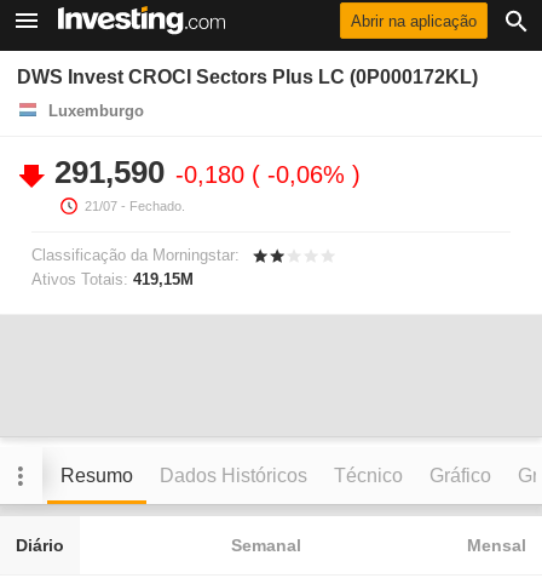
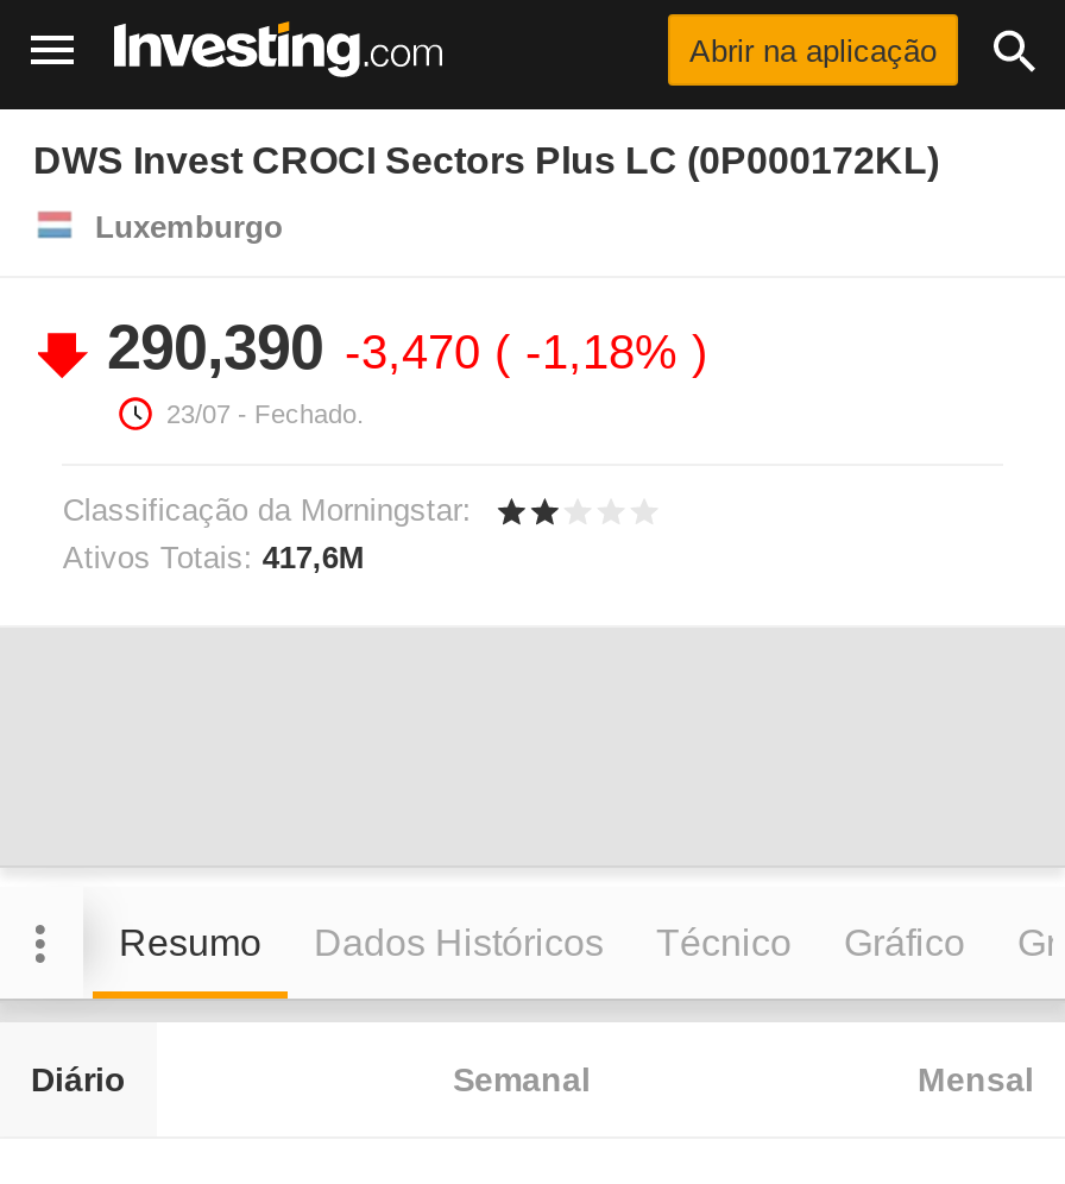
[54,154,352,190] 291,590 -0,180 -0,06% -> [107,311,692,383] 290,390 -3,470 -1,18%
[85,199,185,213] 21/07 - Fechado. -> [166,399,364,428] 23/07 - Fechado.
[32,270,194,288] Ativos Totais: 419,15M -> [63,540,365,576] Ativos Totais: 417,6M

